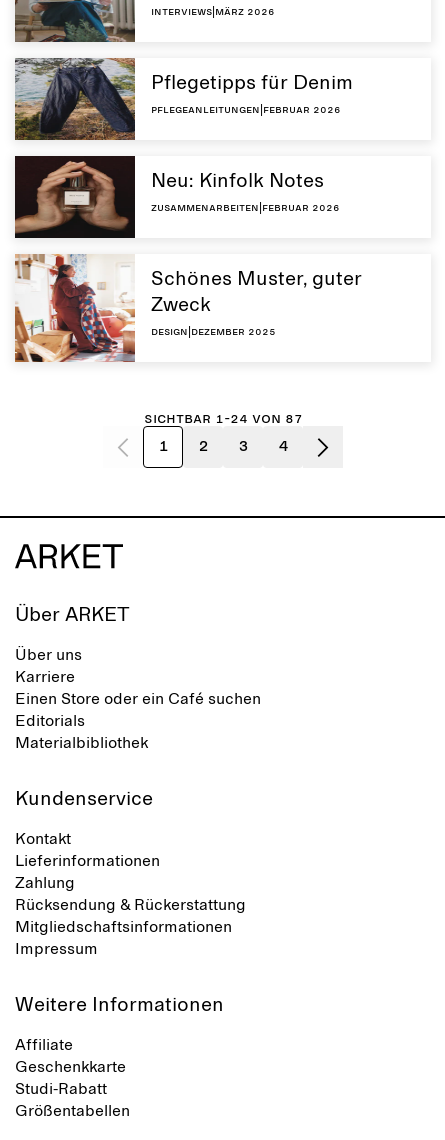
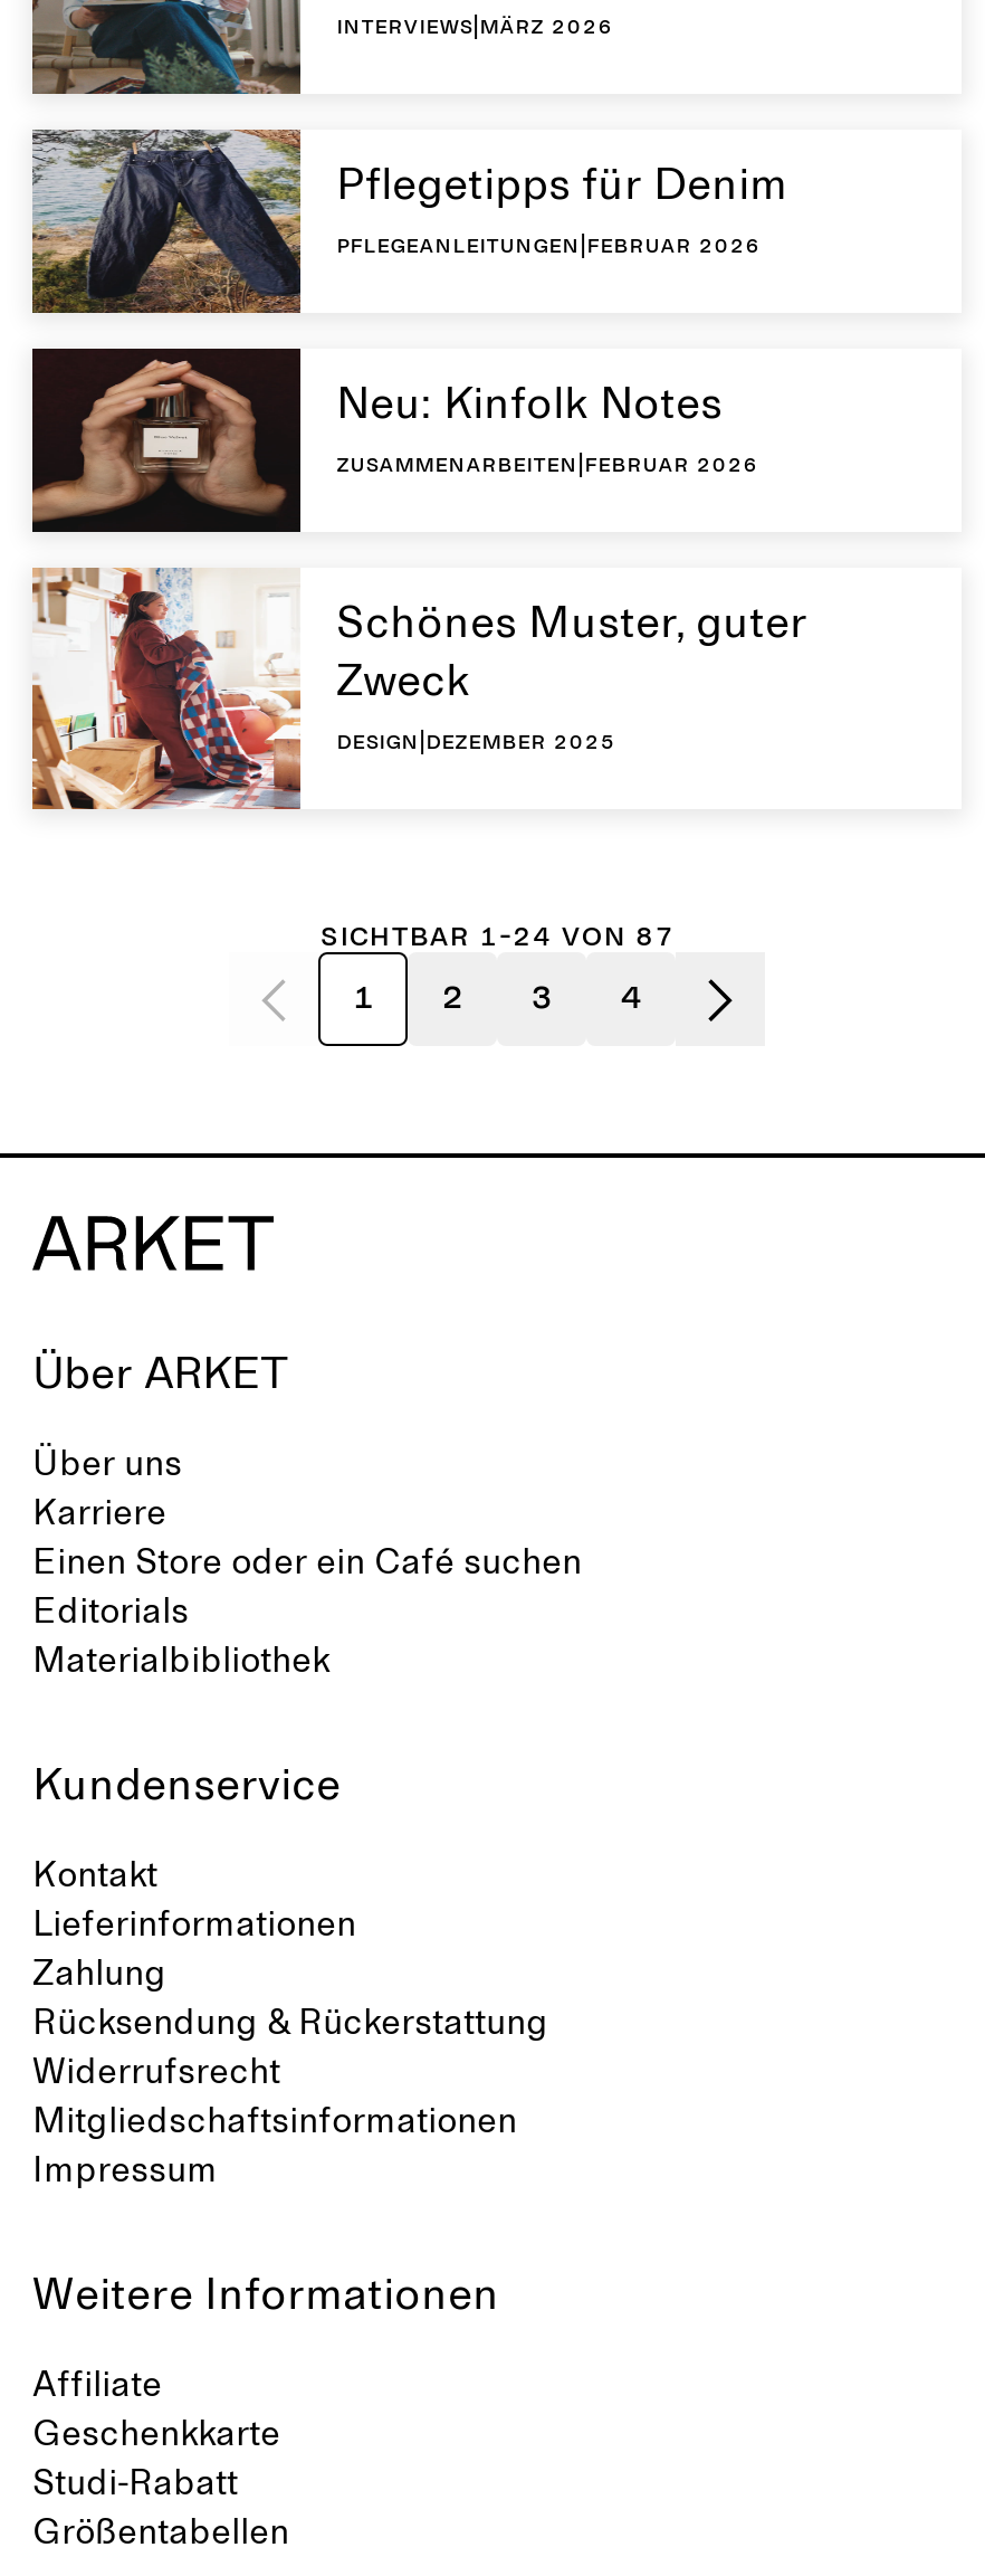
none -> [32,2054,280,2090] Widerrufsrecht

